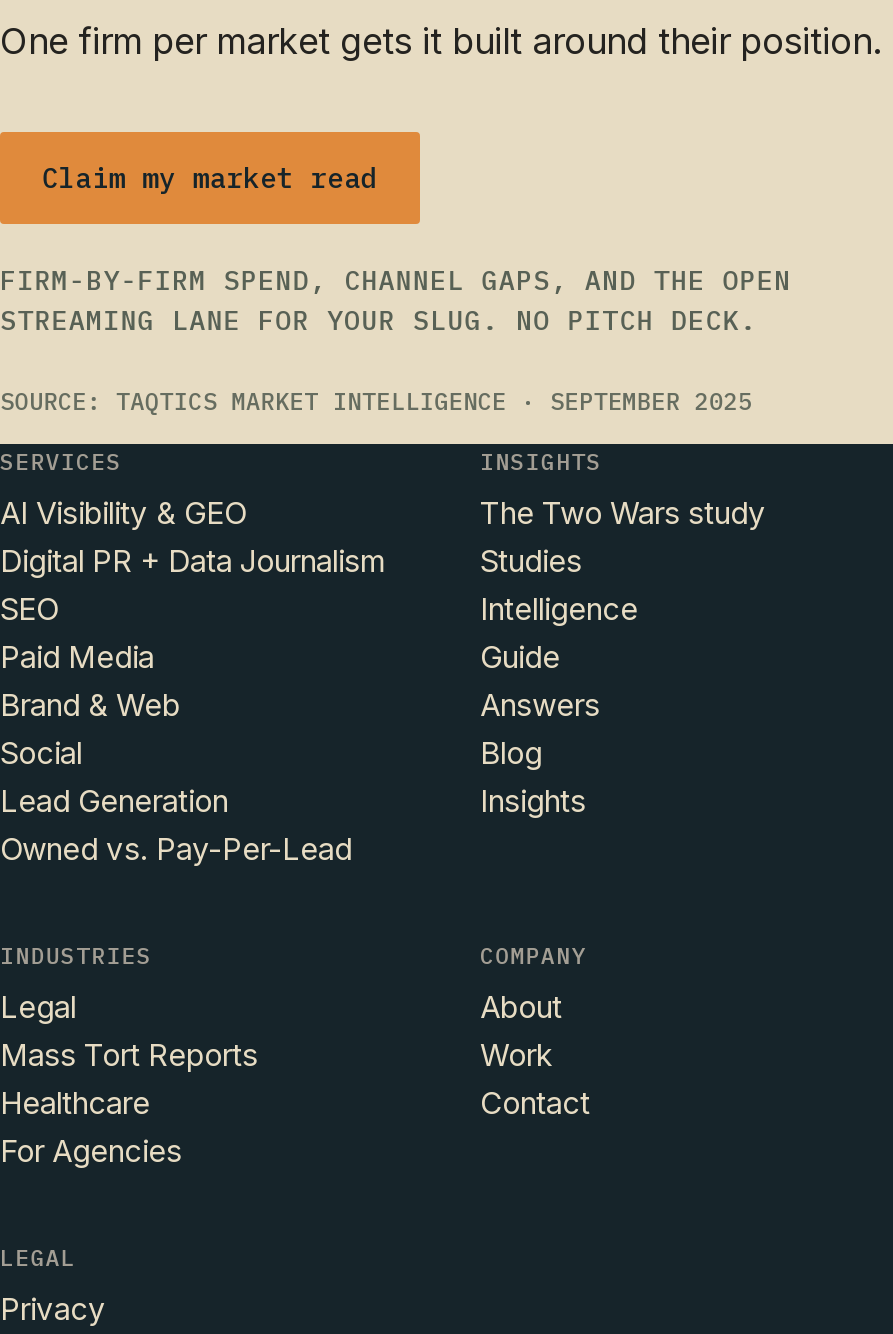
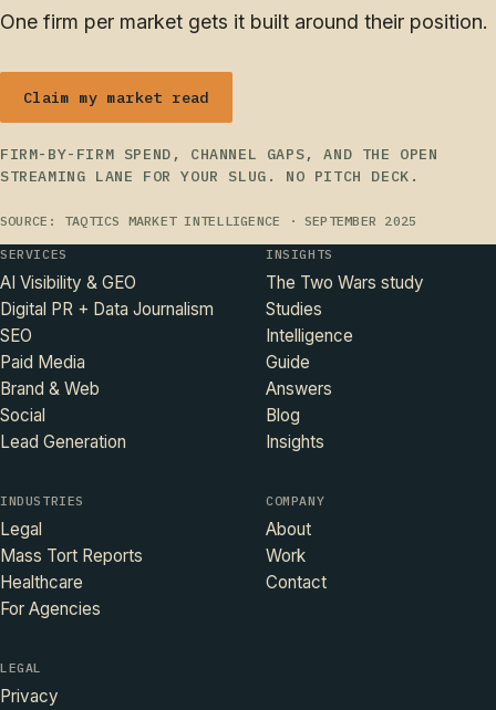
[0,830,352,868] Owned vs. Pay-Per-Lead -> none

